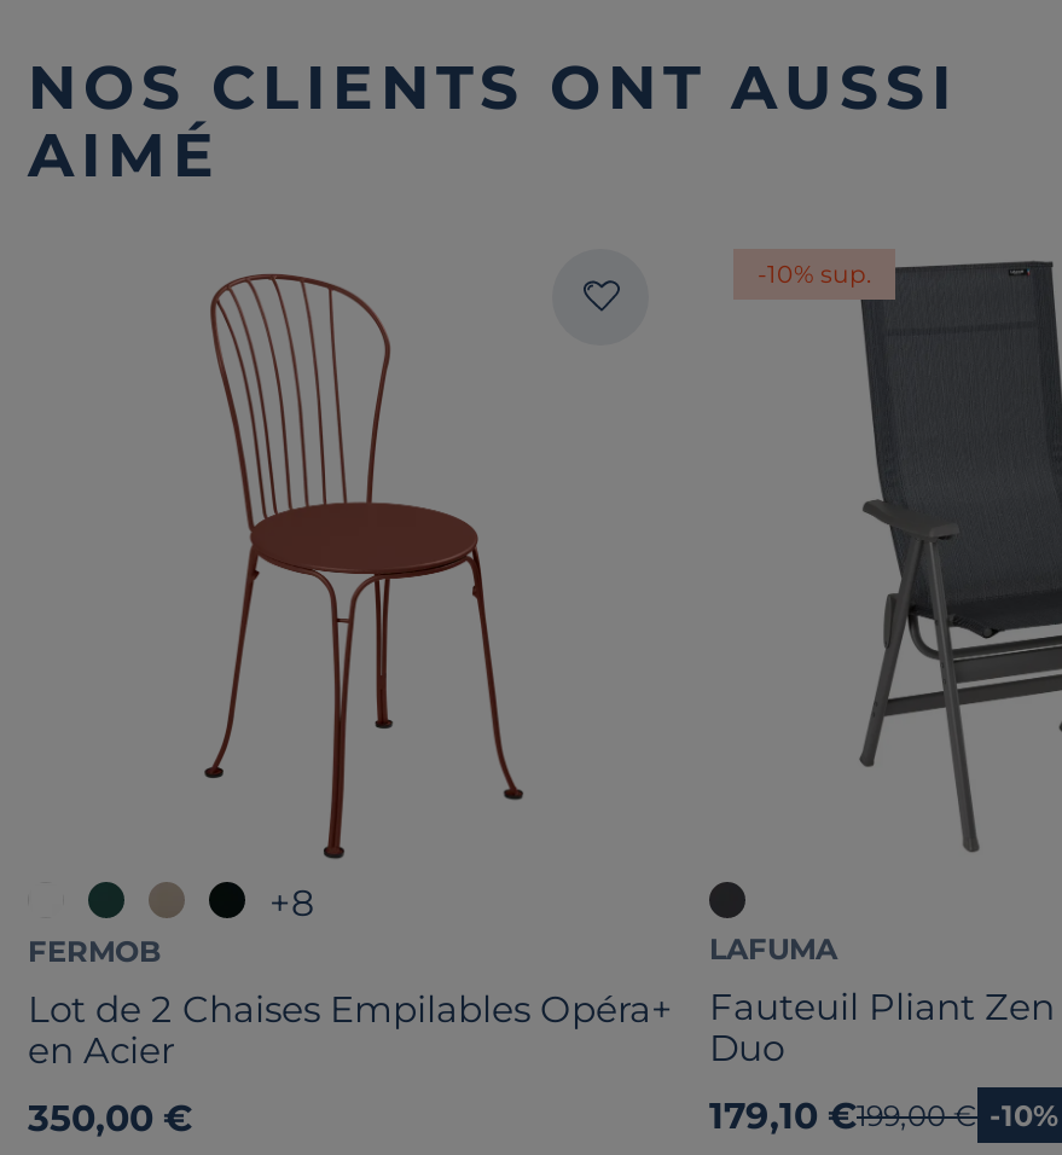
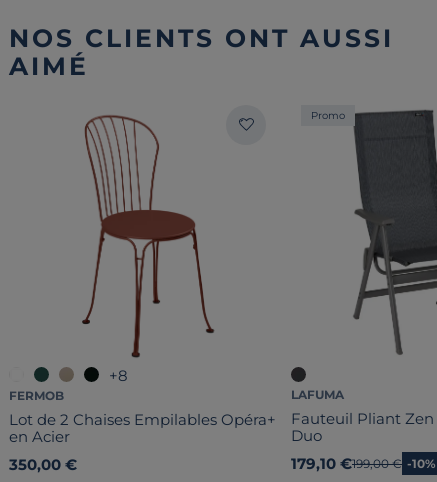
[758,258,871,289] -10% sup. -> [311,109,345,122] Promo

